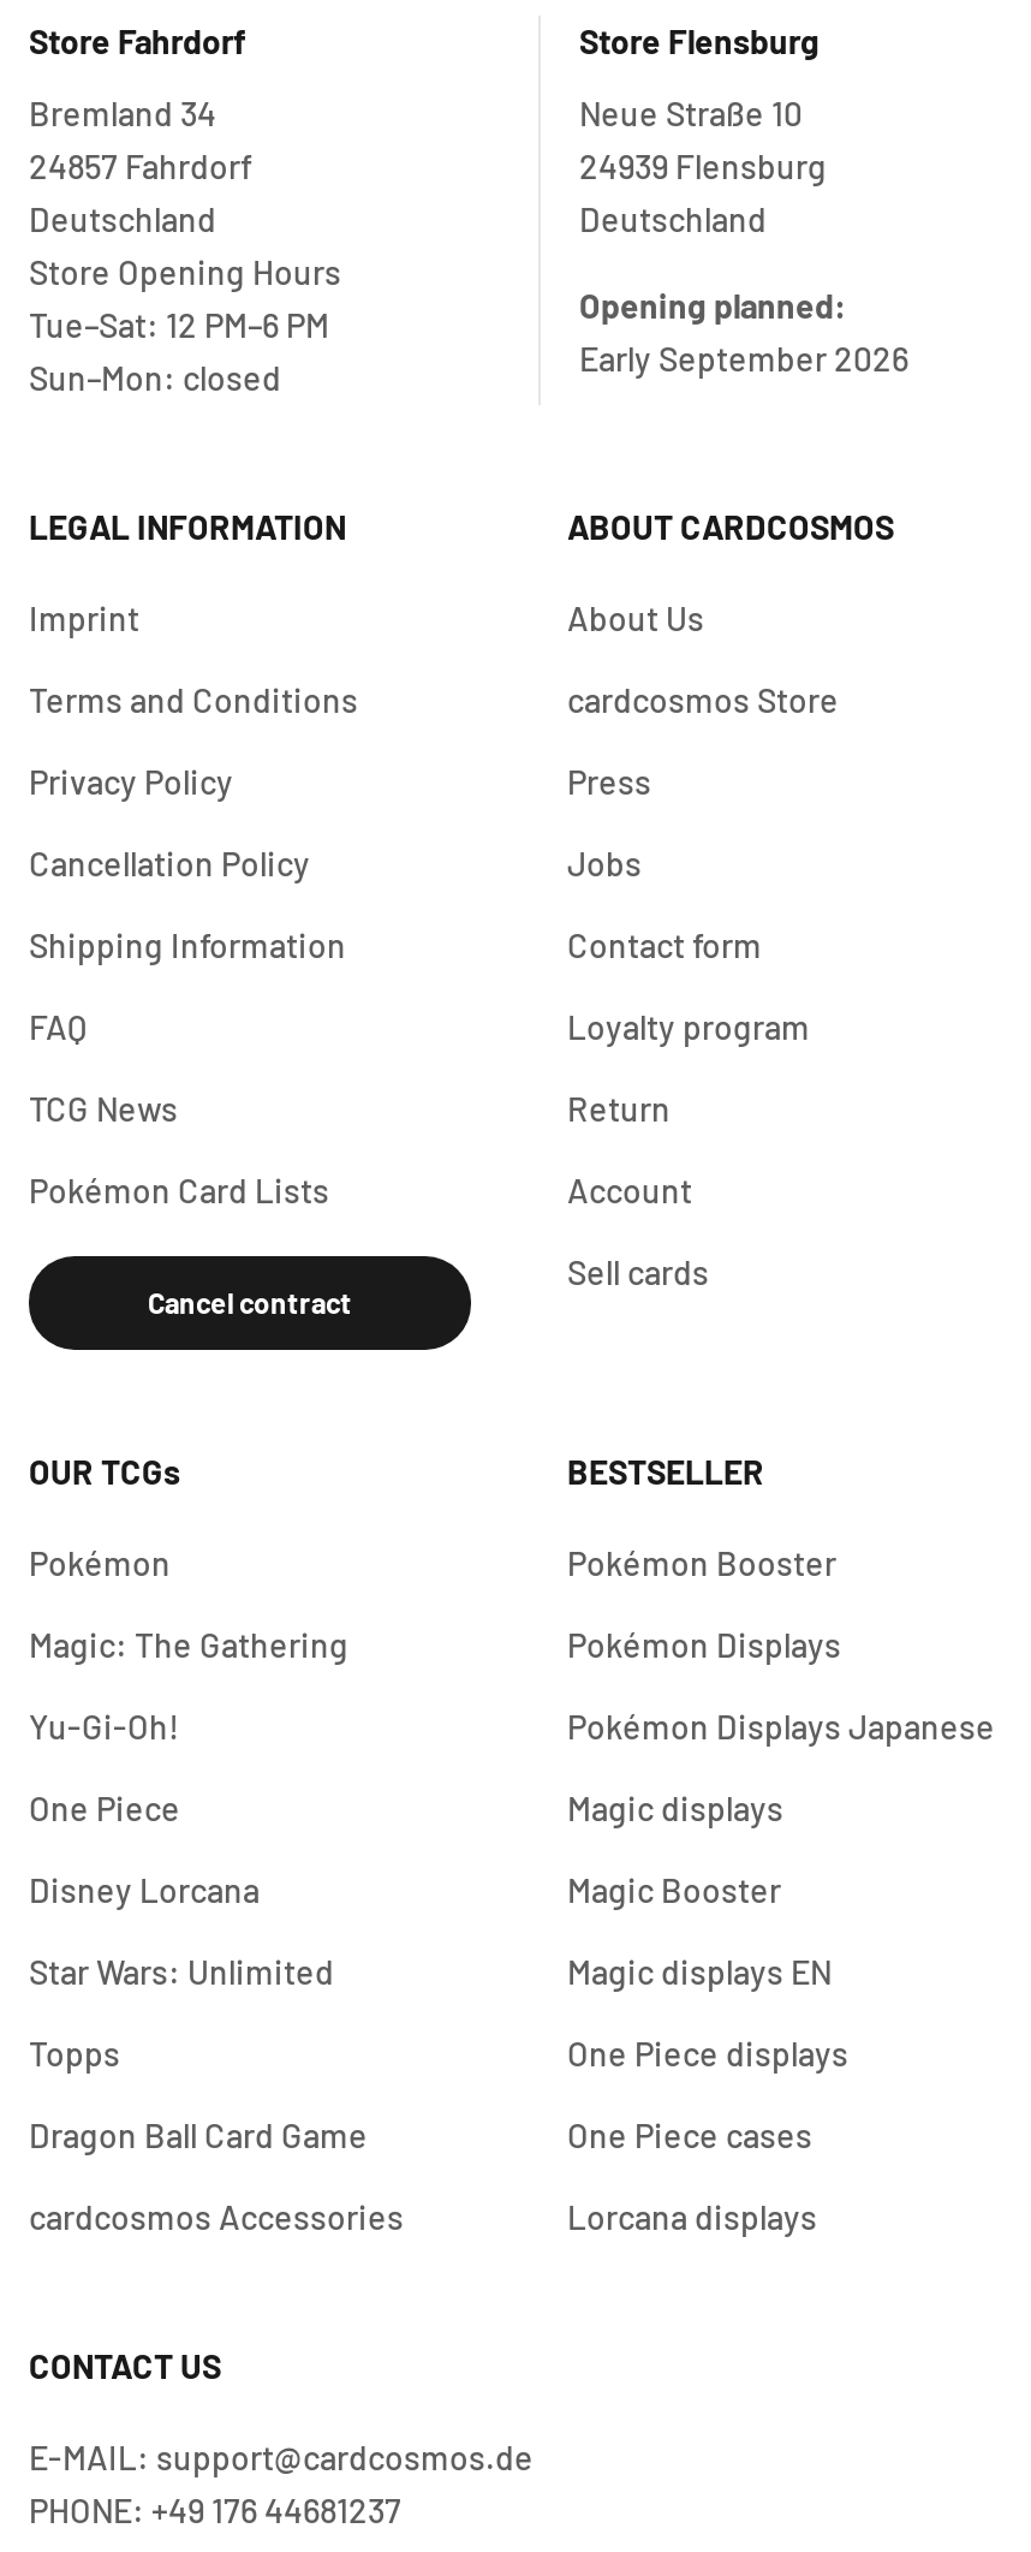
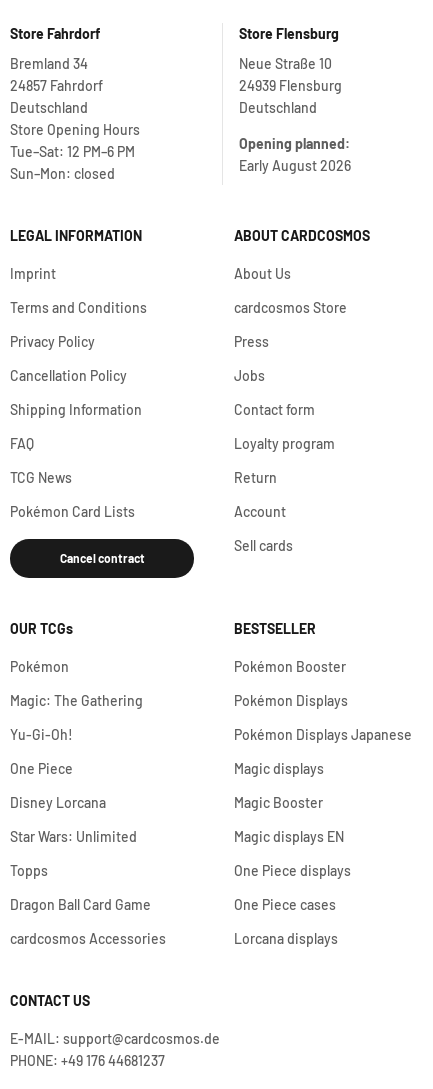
[579,337,908,377] Early September 2026 -> [239,156,351,173] Early August 2026

